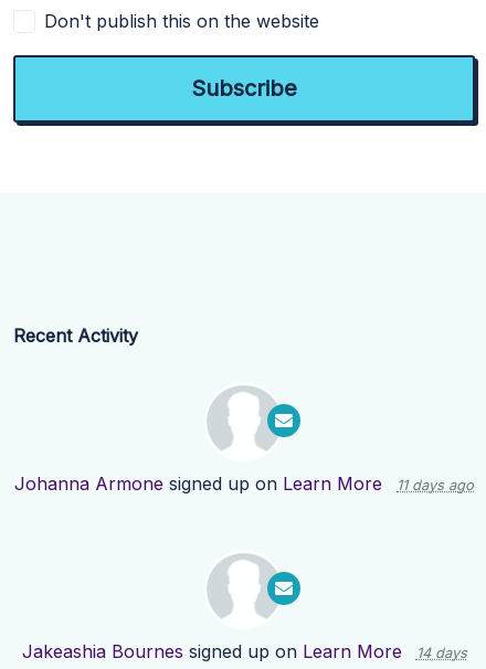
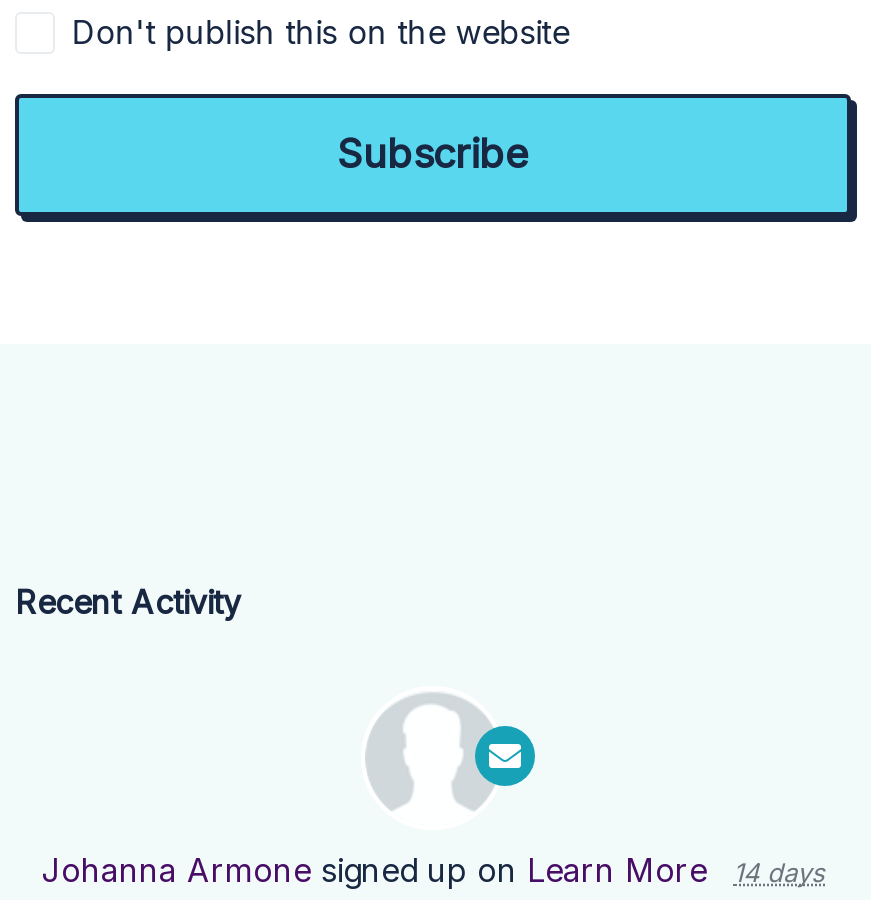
[397,477,474,494] 11 days ago -> none
[22,641,402,663] Jakeashia Bournes signed up on Learn More -> none

